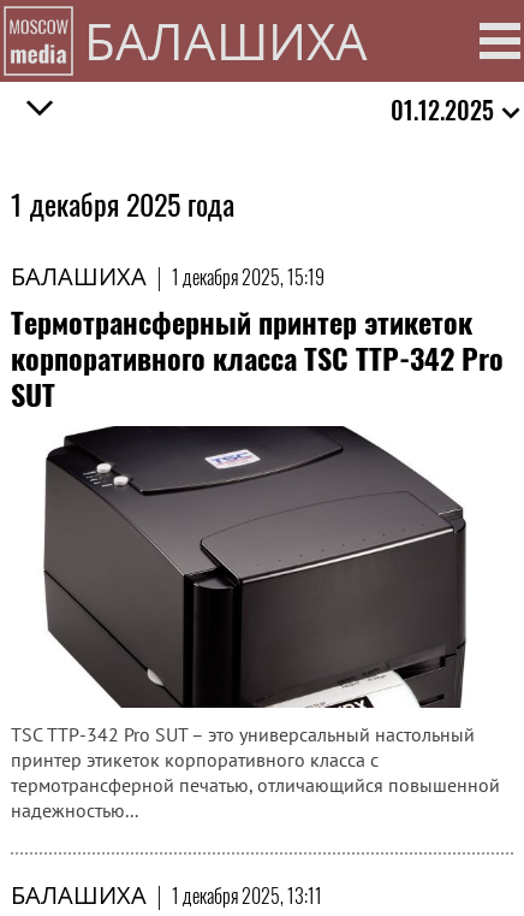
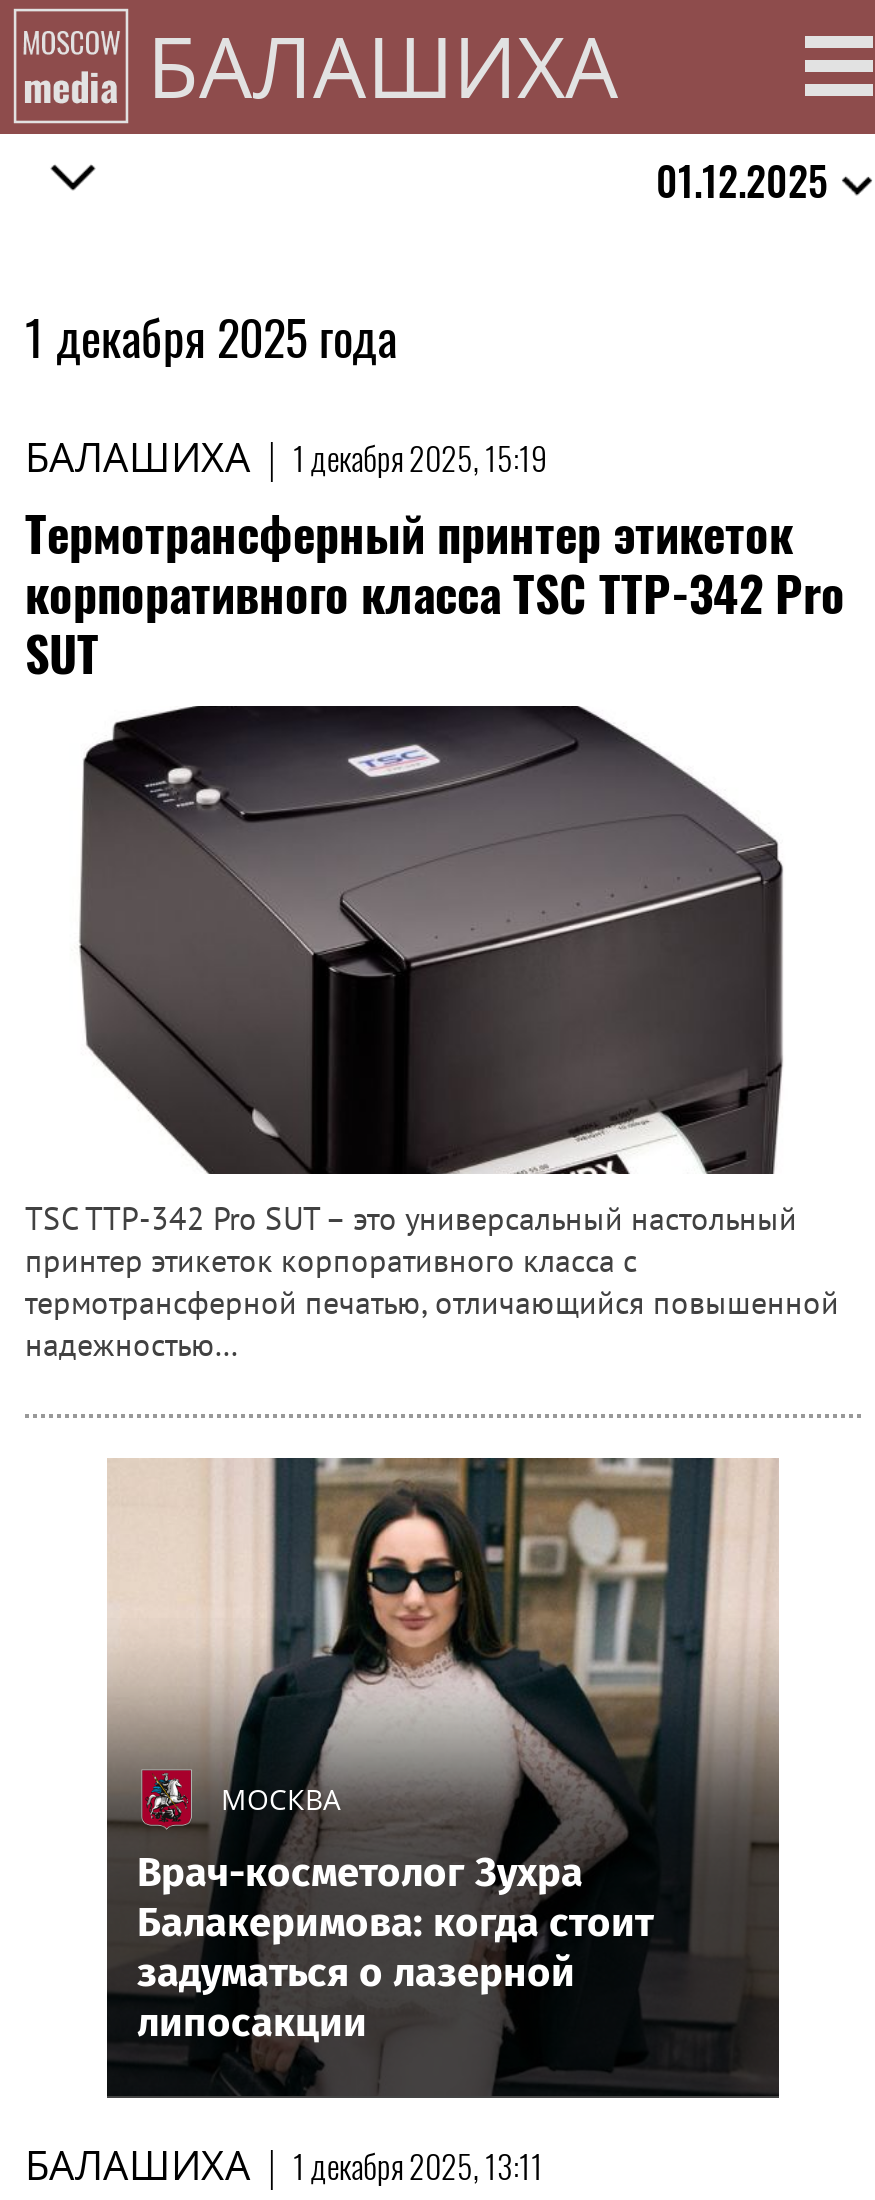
none -> [105,1456,781,2098] [image] | МОСКВА | Врач-косметолог Зухра | Балакеримова: когда стоит | задуматься о лазерной | липосакции

